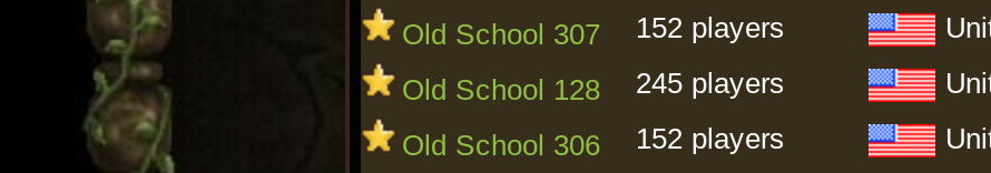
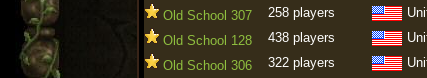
[402,11,785,51] Old School 307 152 players -> [162,5,334,23] Old School 307 258 players
[402,67,785,106] Old School 128 245 players -> [162,30,334,48] Old School 128 438 players
[402,122,785,162] Old School 306 152 players -> [162,55,334,73] Old School 306 322 players

